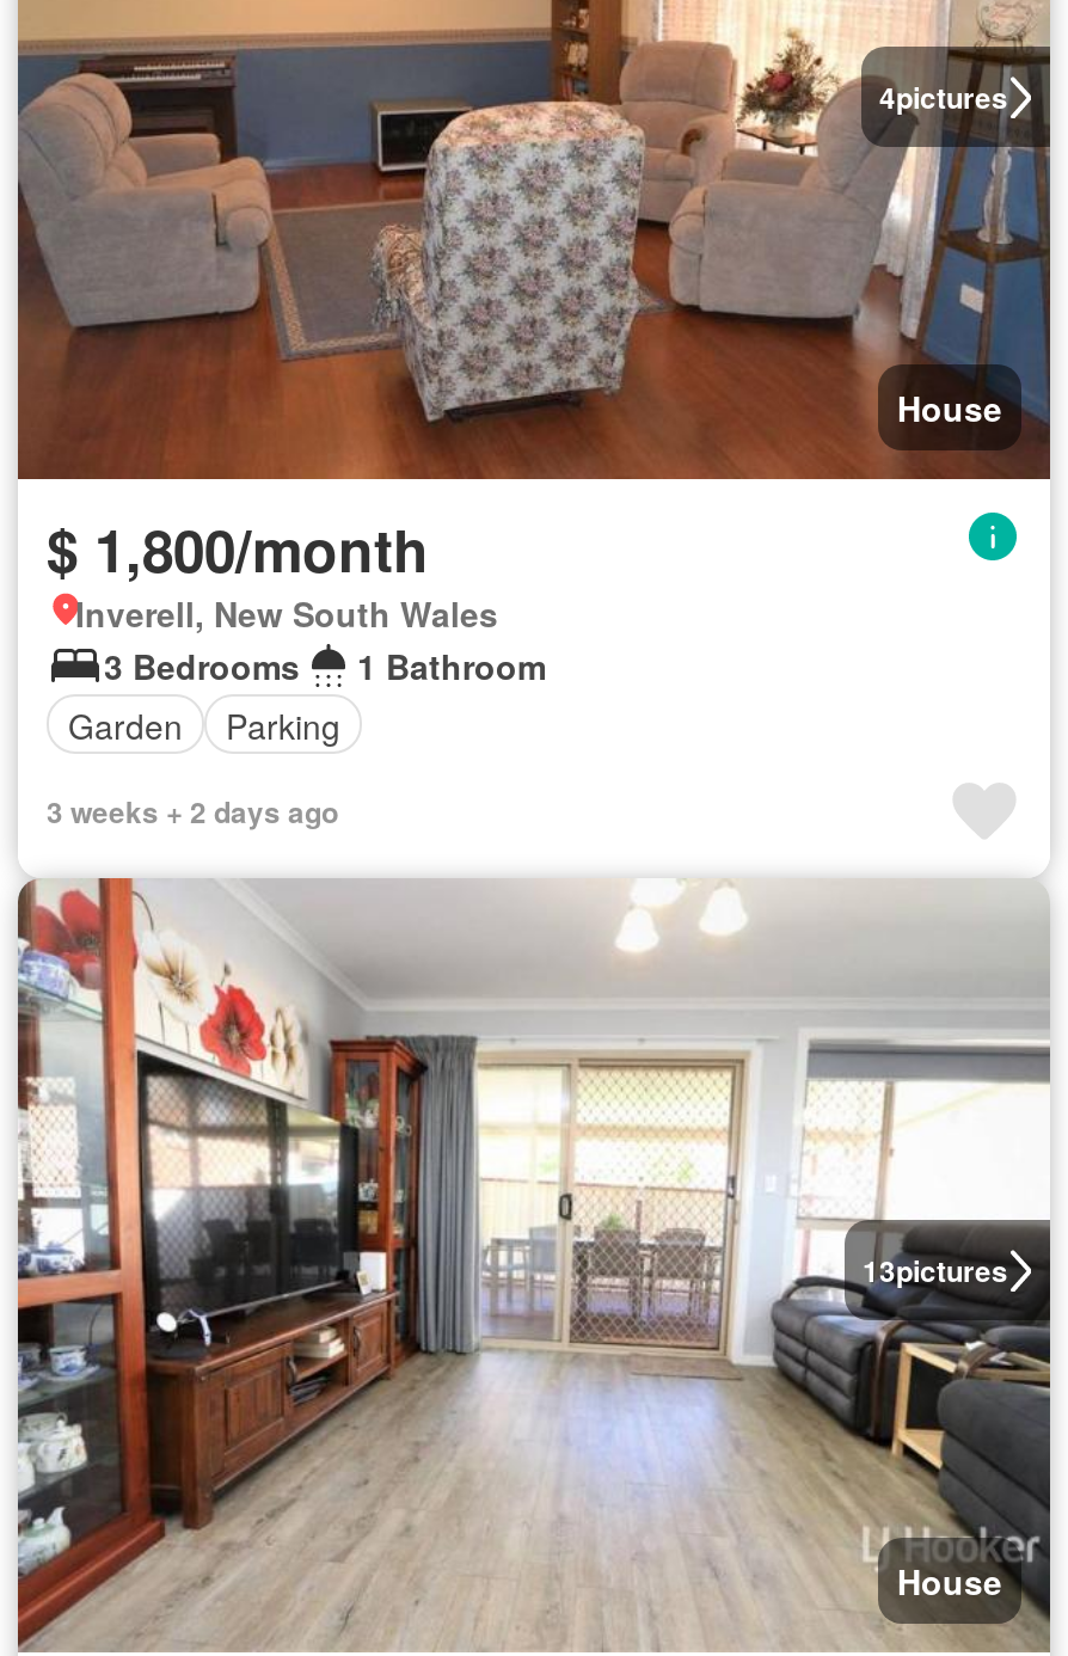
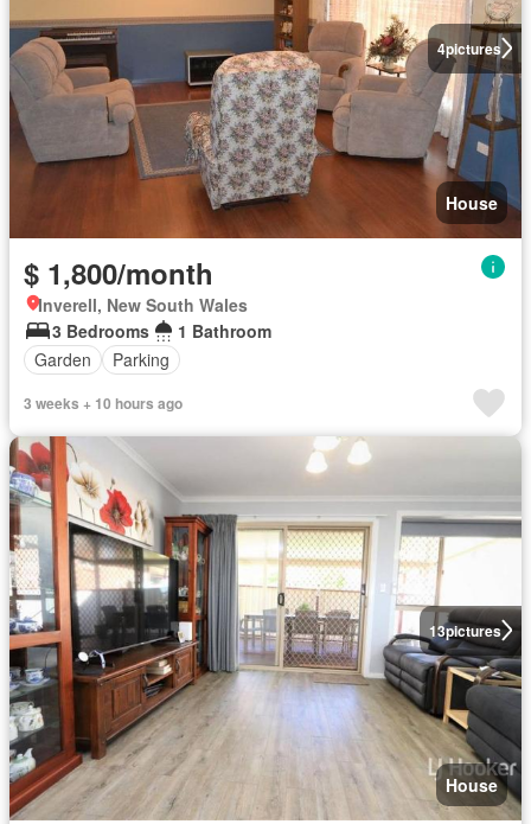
[47,790,338,833] 3 weeks + 2 days ago -> [24,392,183,413] 3 weeks + 10 hours ago

